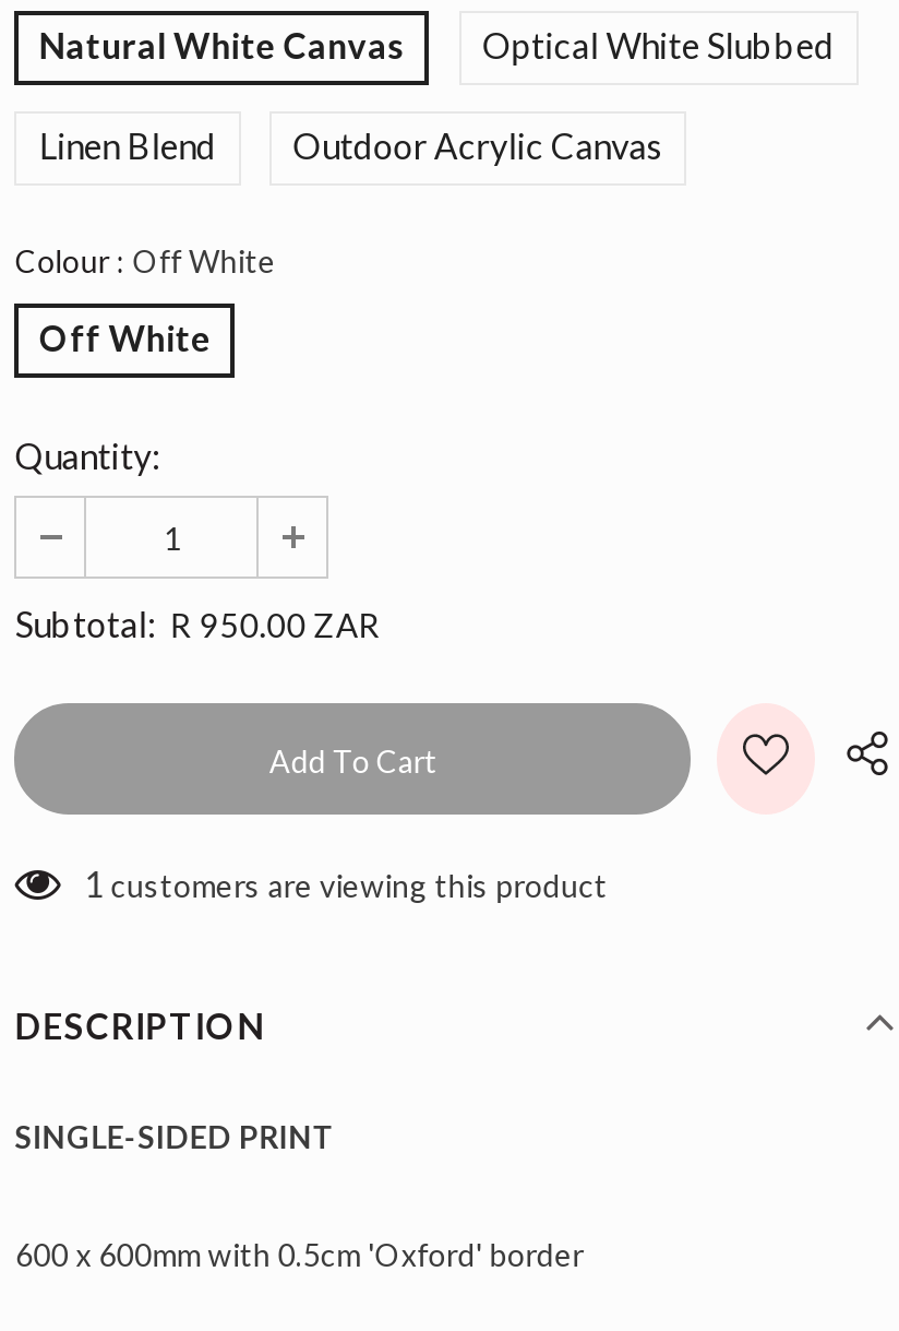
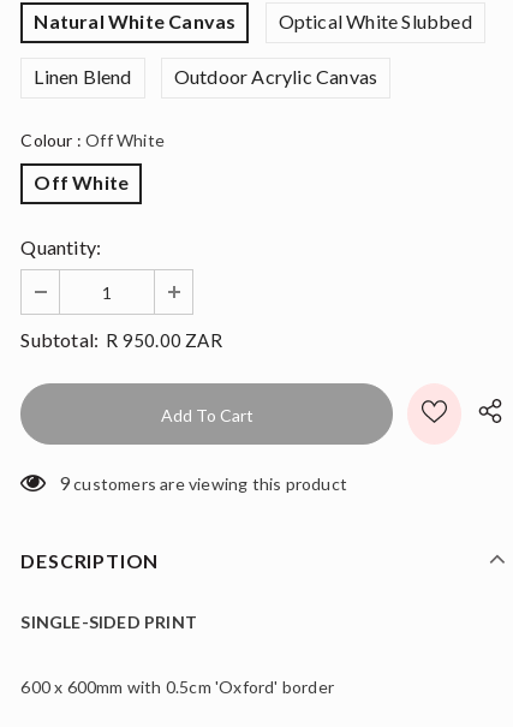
[84,862,608,904] 1 customers are viewing this product -> [59,471,347,494] 9 customers are viewing this product

